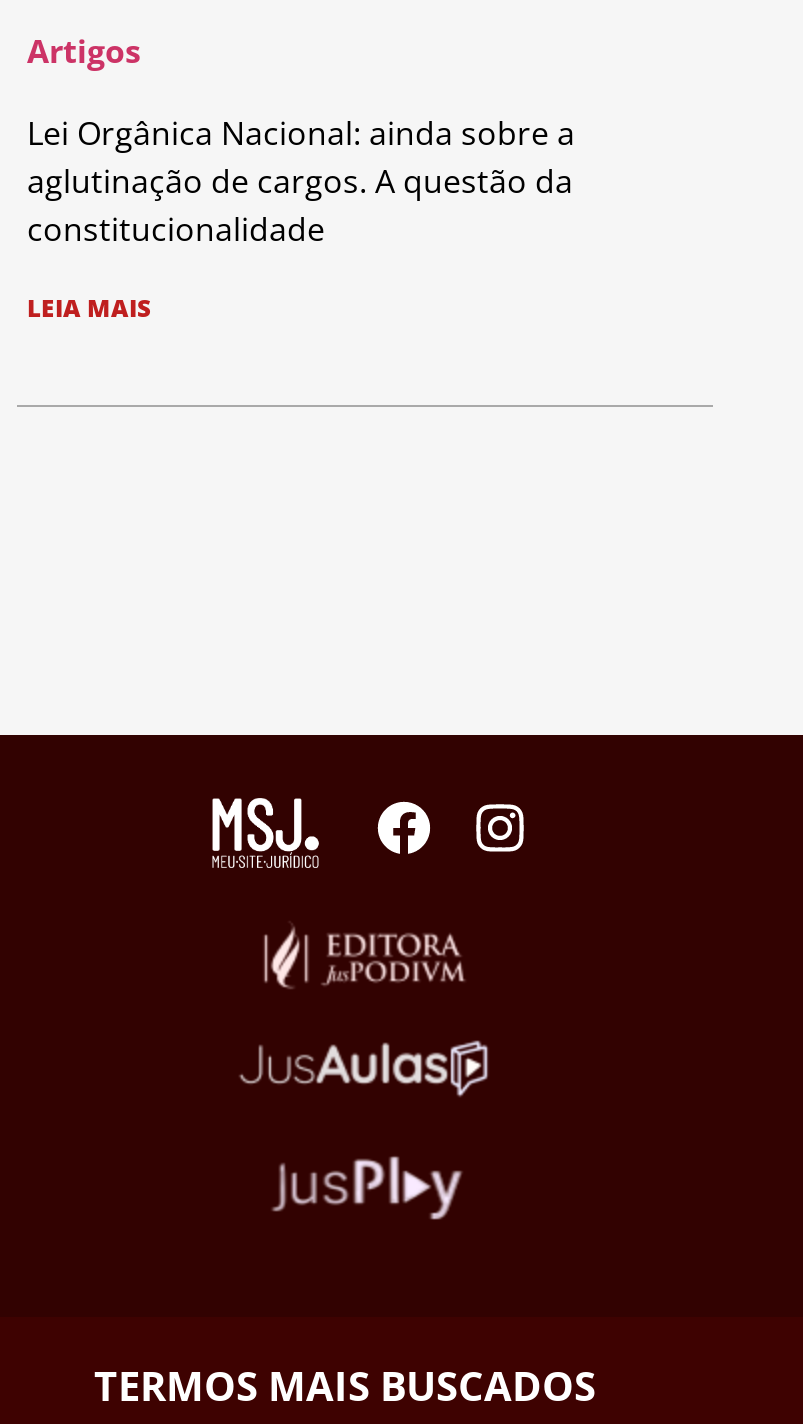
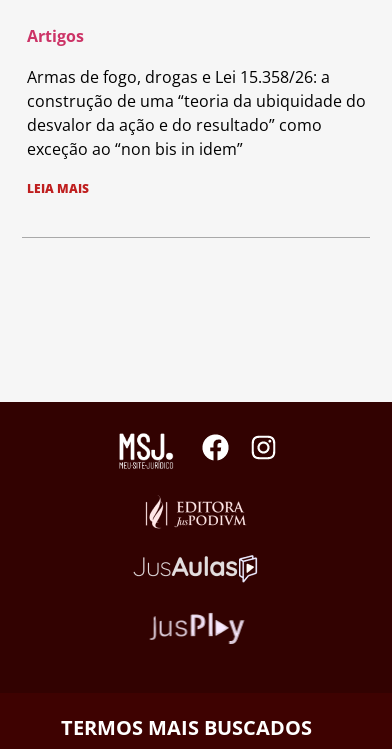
[27,111,575,251] Lei Orgânica Nacional: ainda sobre a | aglutinação de cargos. A questão da | constitucionalidade -> [27,66,366,160] Armas de fogo, drogas e Lei 15.358/26: a | construção de uma “teoria da ubiquidade do | desvalor da ação e do resultado” como | exceção ao “non bis in idem”

